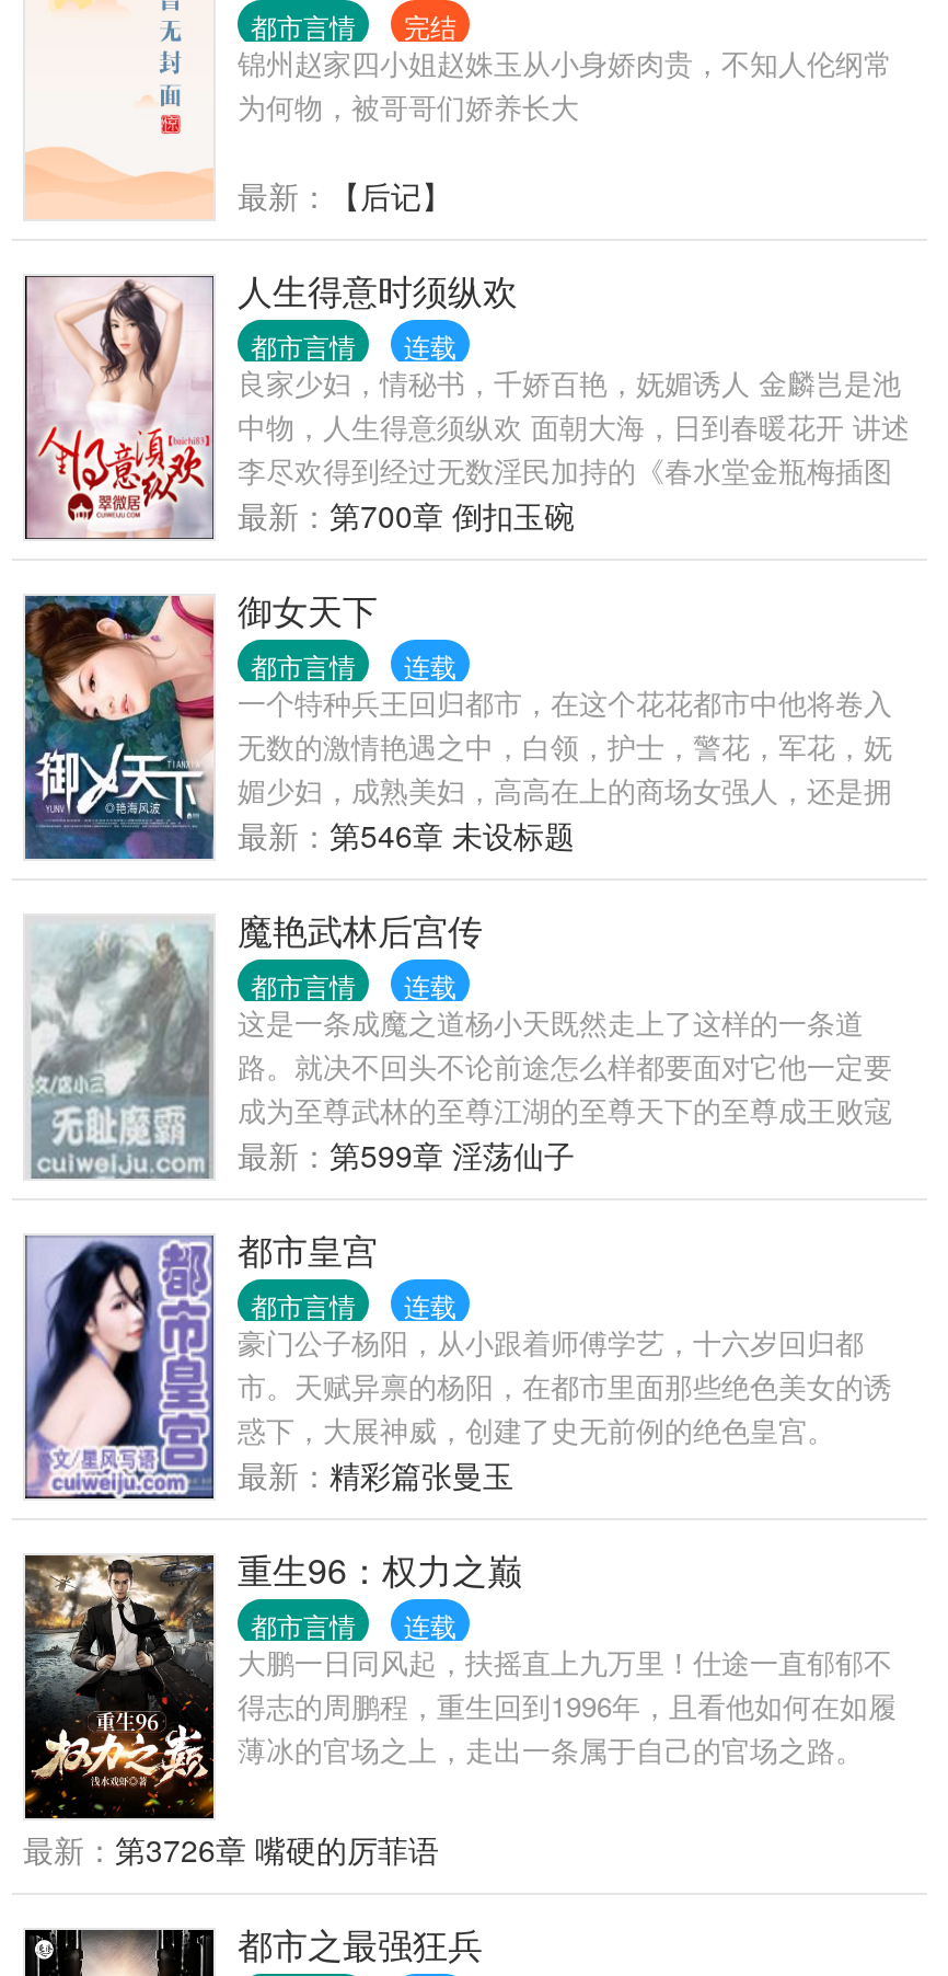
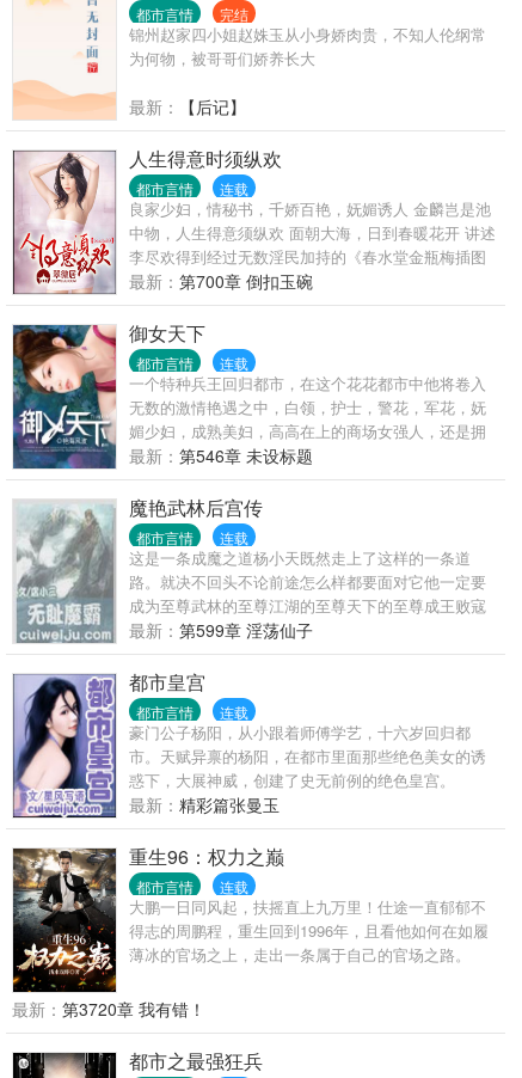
[23,1827,439,1871] 最新：第3726章 嘴硬的厉菲语 -> [12,997,205,1021] 最新：第3720章 我有错！

